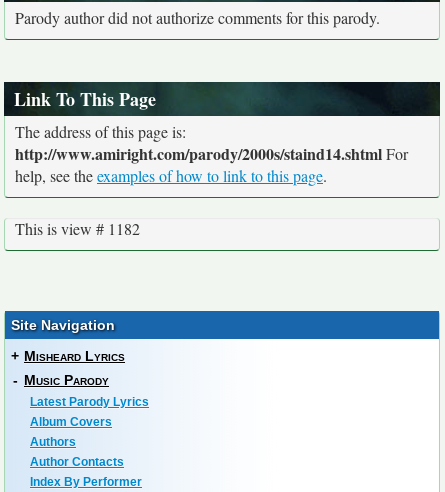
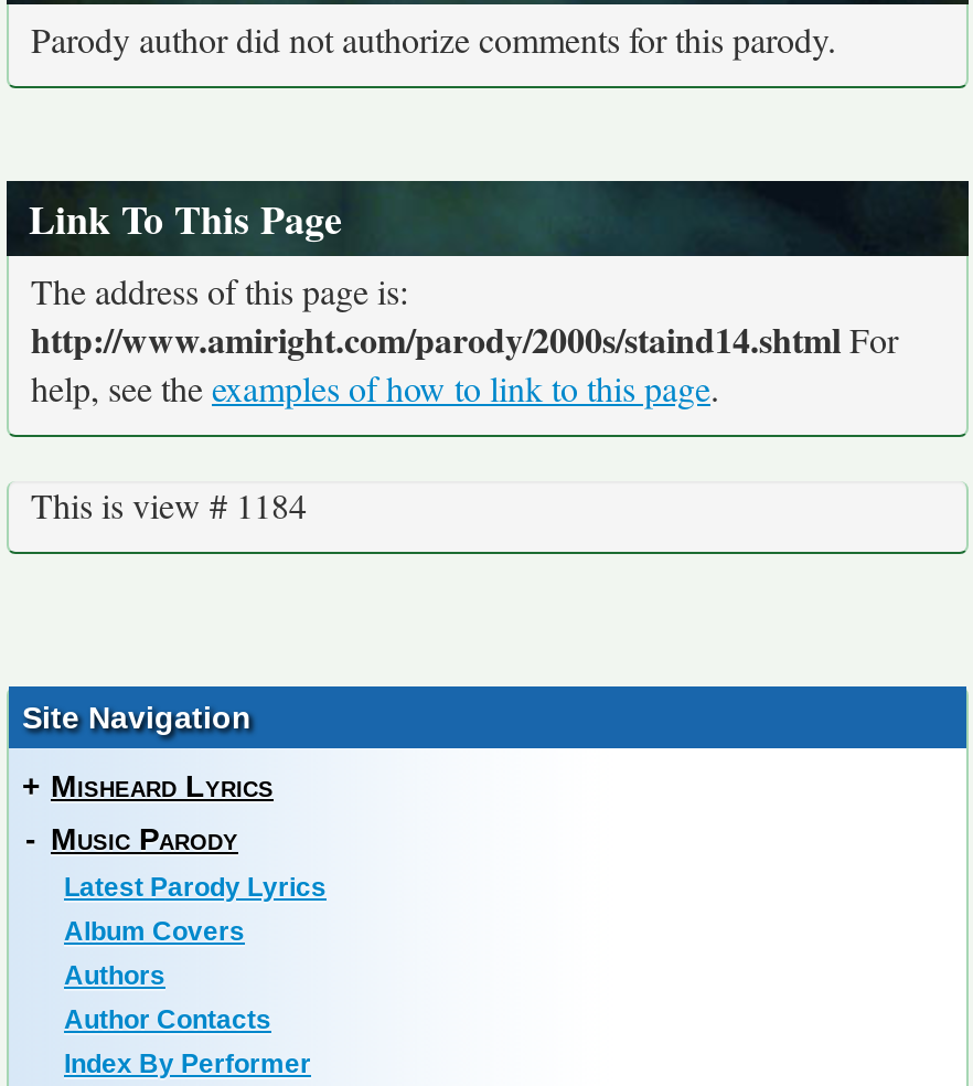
[15,218,140,239] This is view # 1182 -> [31,481,307,528] This is view # 1184

